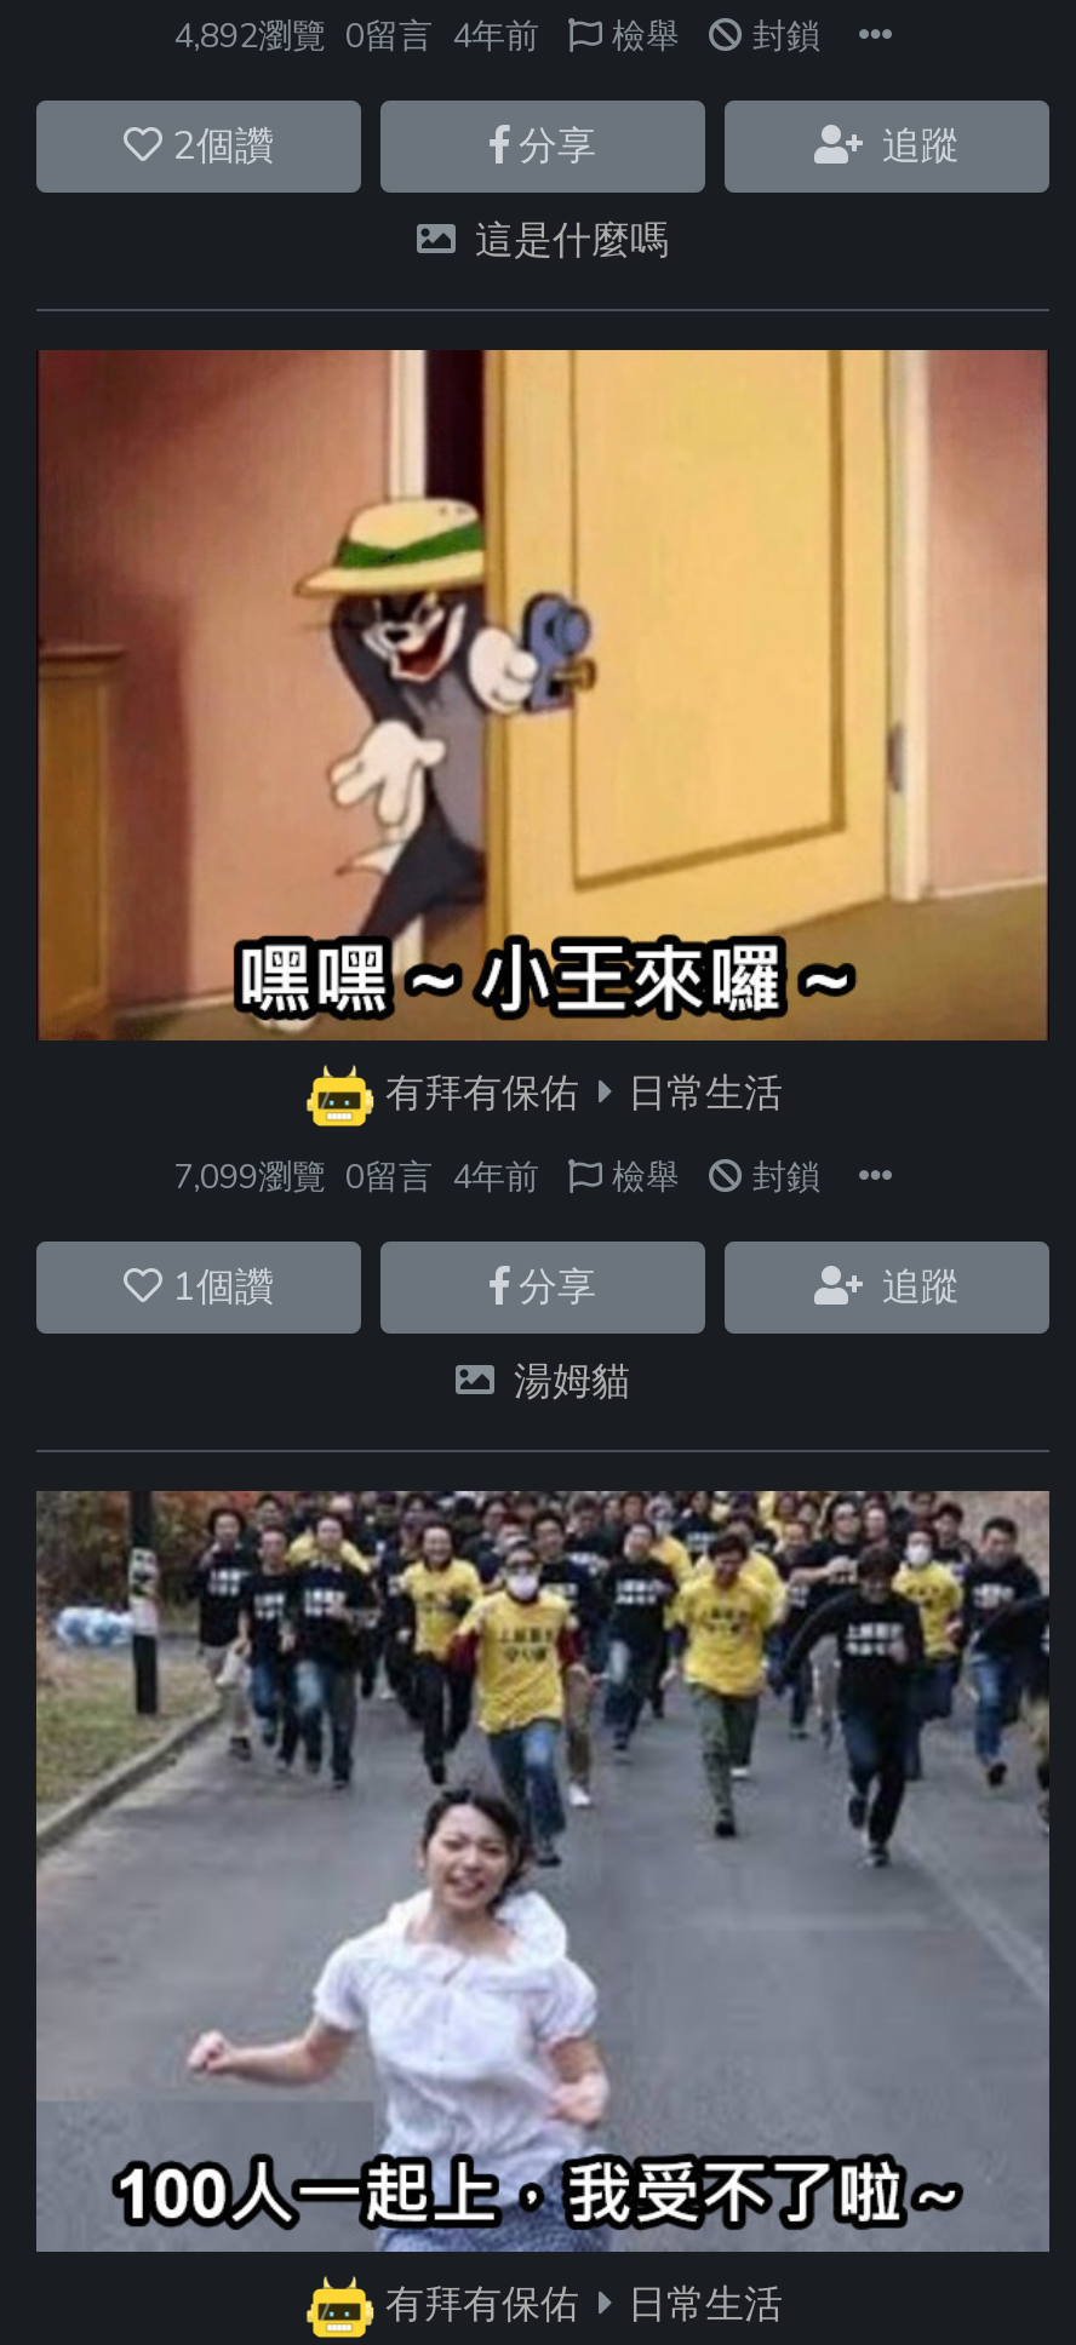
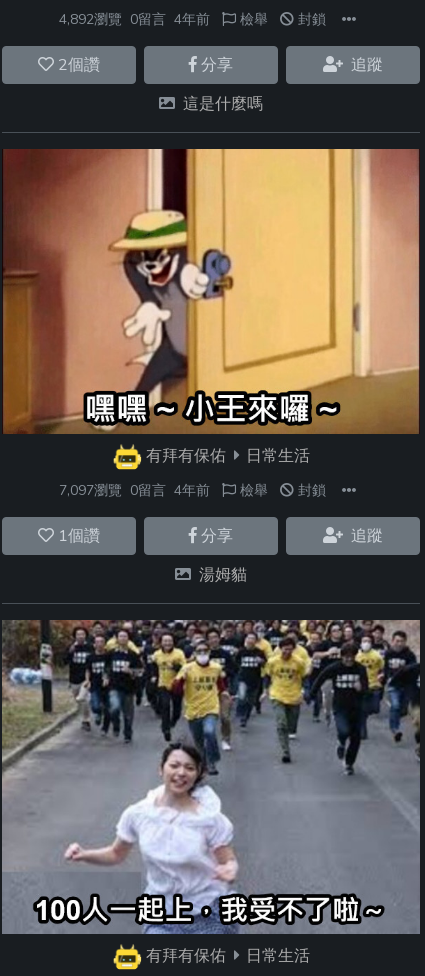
[173,1156,539,1202] 7,099瀏覽 0留言 4年前 -> [58,481,209,500] 7,097瀏覽 0留言 4年前

